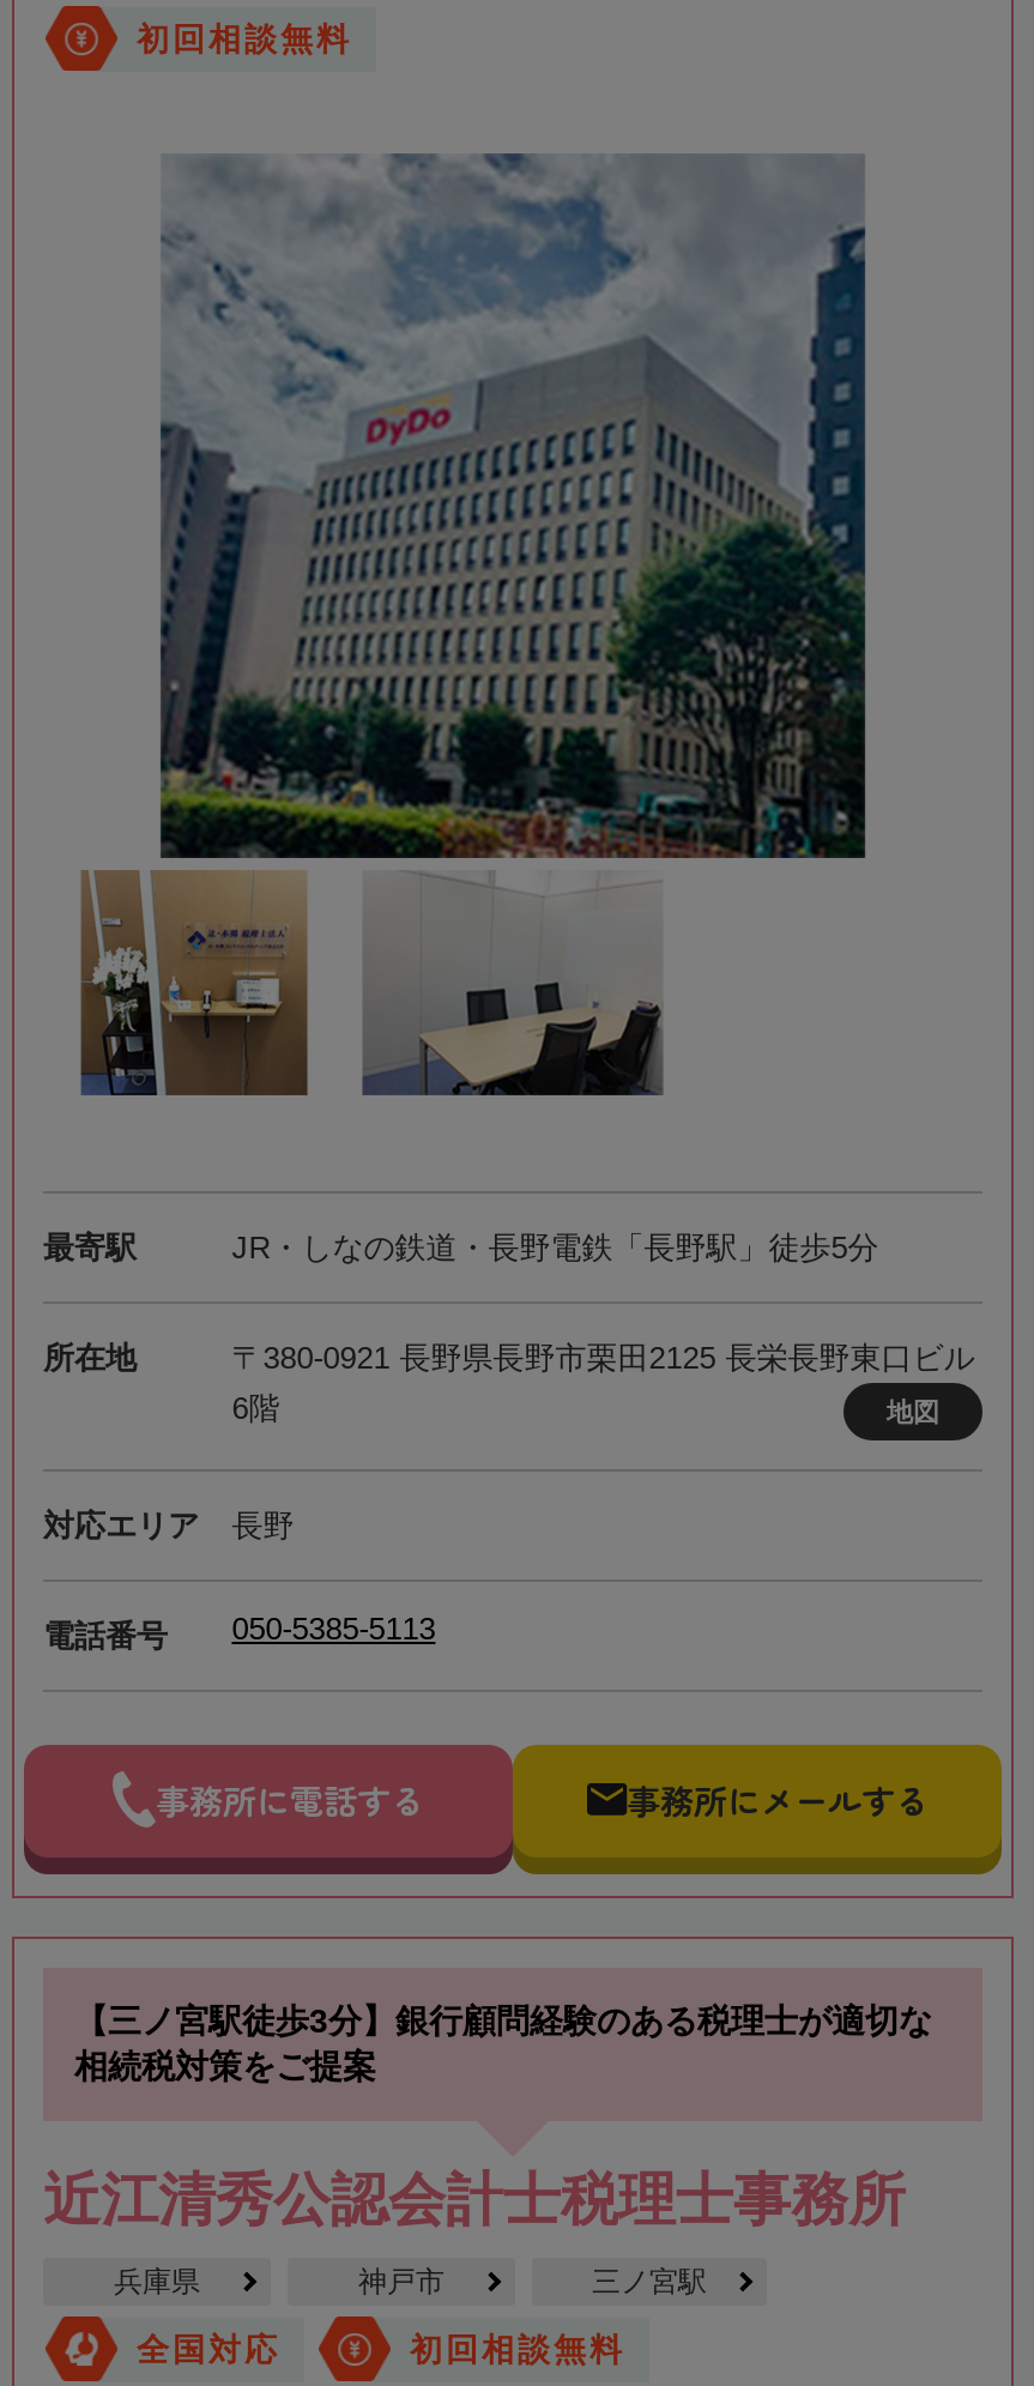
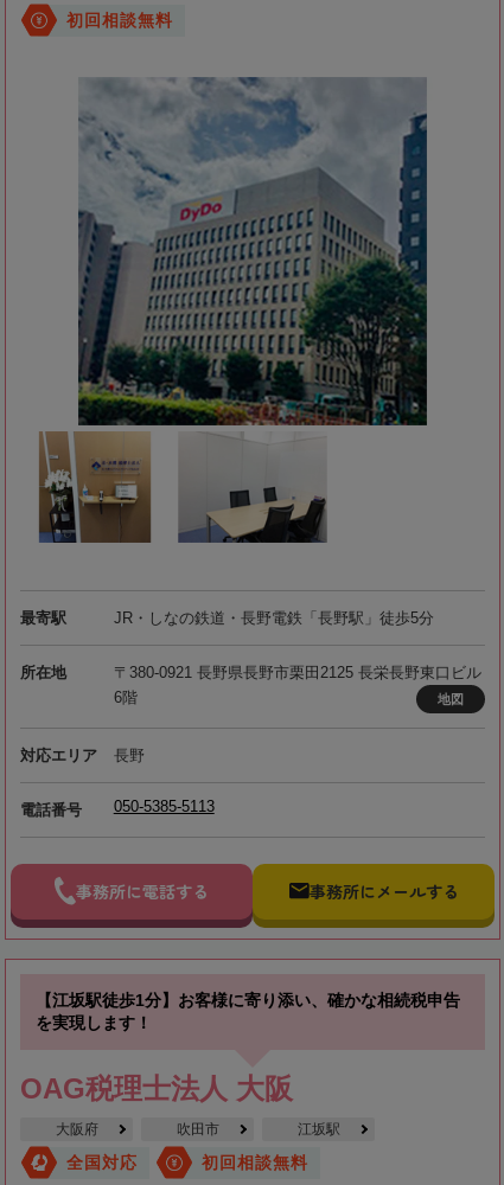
[74,2001,932,2085] 【三ノ宮駅徒歩3分】銀行顧問経験のある税理士が適切な | 相続税対策をご提案 -> [36,991,460,1032] 【江坂駅徒歩1分】お客様に寄り添い、確かな相続税申告 | を実現します！
[43,2166,906,2231] 近江清秀公認会計士税理士事務所 -> [20,1072,293,1104] OAG税理士法人 大阪
[114,2265,707,2298] 兵庫県 | 神戸市 | 三ノ宮駅 -> [55,1121,340,1137] 大阪府 | 吹田市 | 江坂駅

